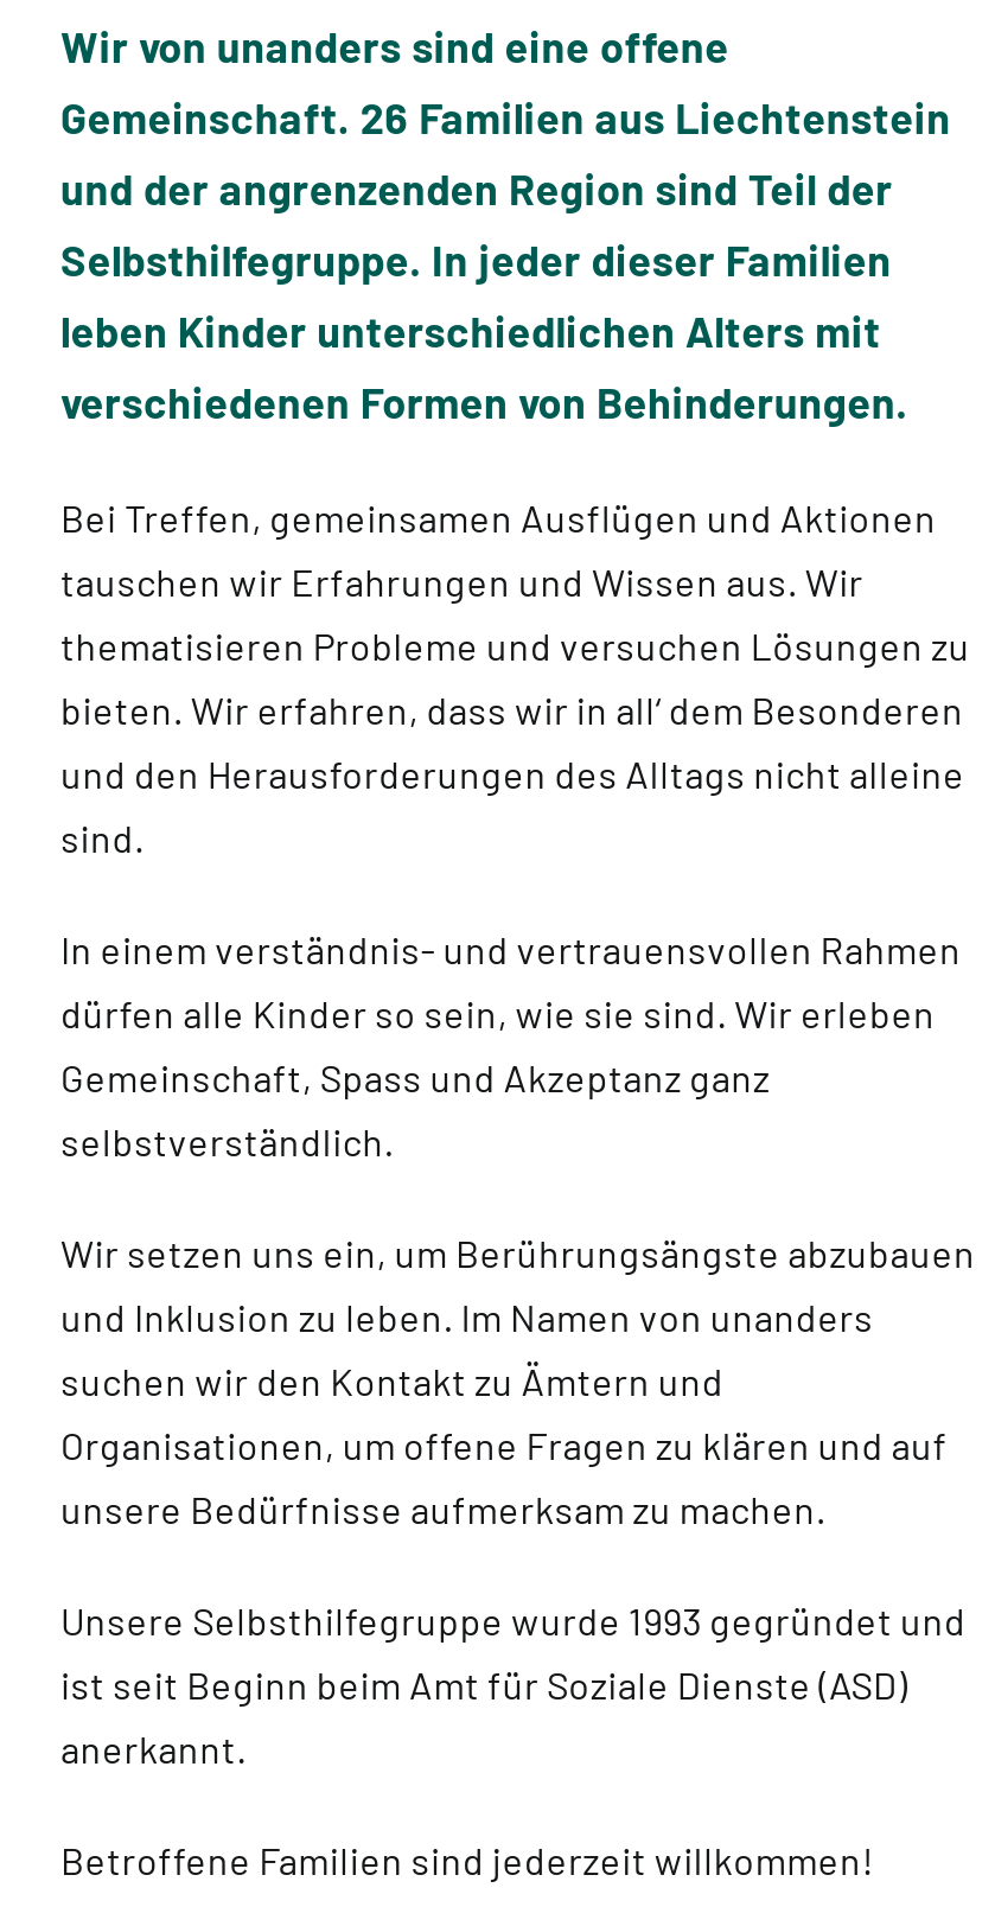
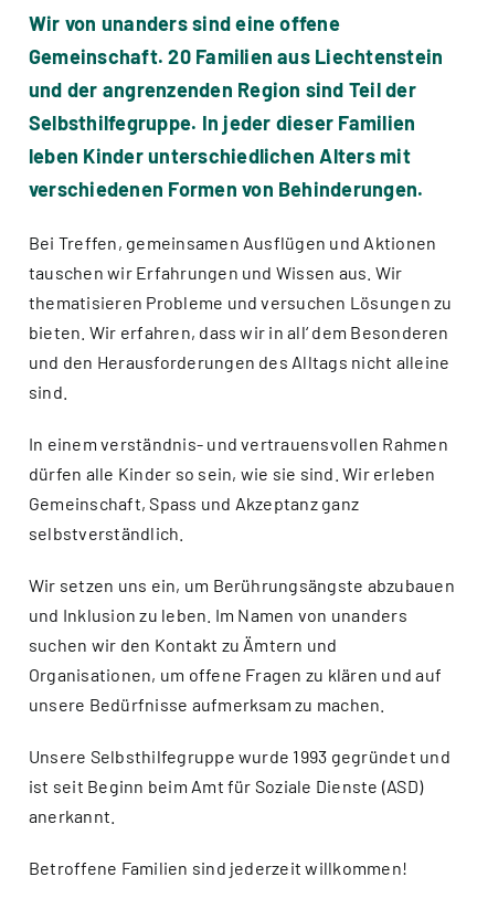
[60,90,951,142] Gemeinschaft. 26 Familien aus Liechtenstein -> [29,44,443,68] Gemeinschaft. 20 Familien aus Liechtenstein

